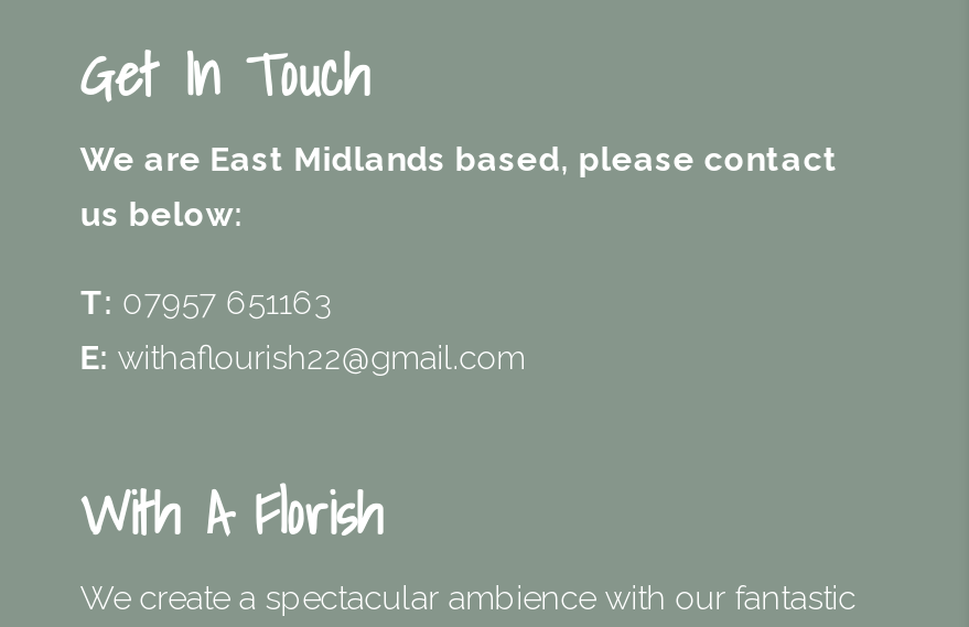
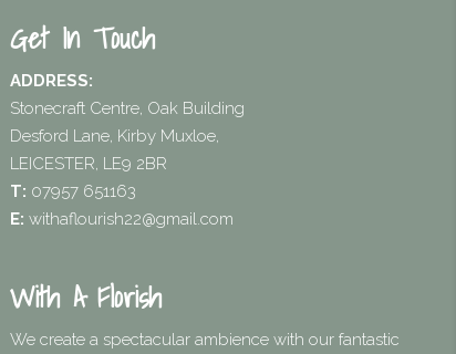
[80,140,838,235] We are East Midlands based, please contact | us below: -> [10,71,244,174] ADDRESS: | Stonecraft Centre, Oak Building | Desford Lane, Kirby Muxloe, | LEICESTER, LE9 2BR

